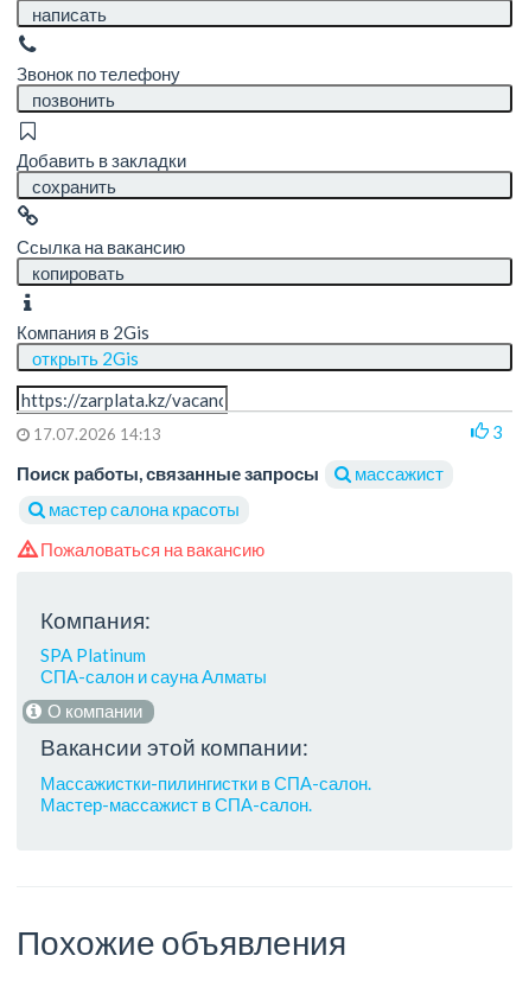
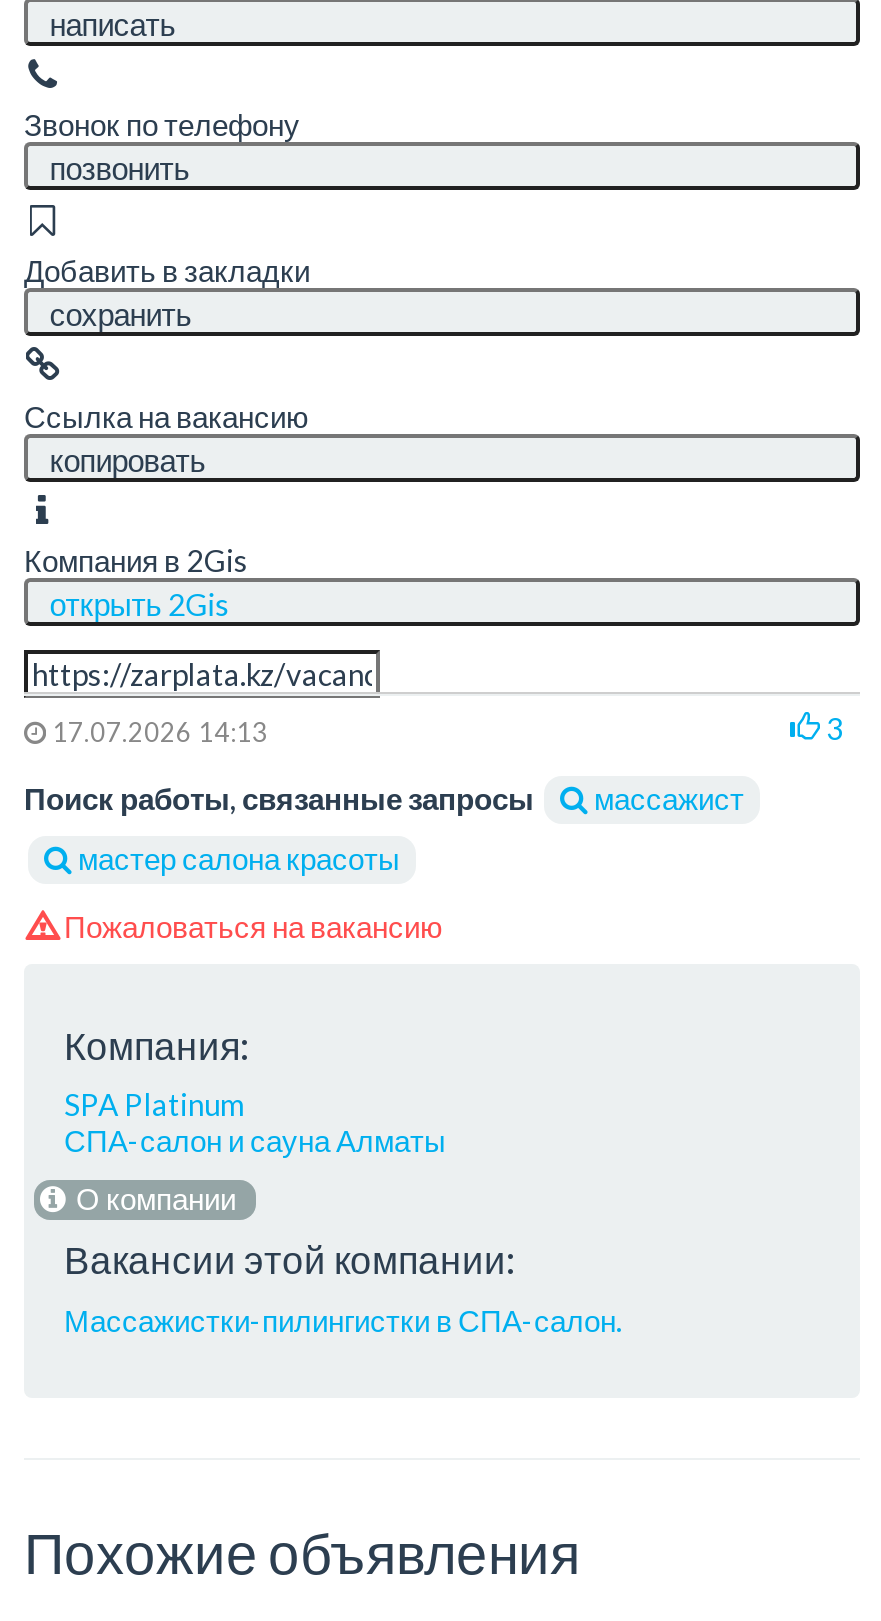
[40,793,312,815] Мастер-массажист в СПА-салон. -> none

